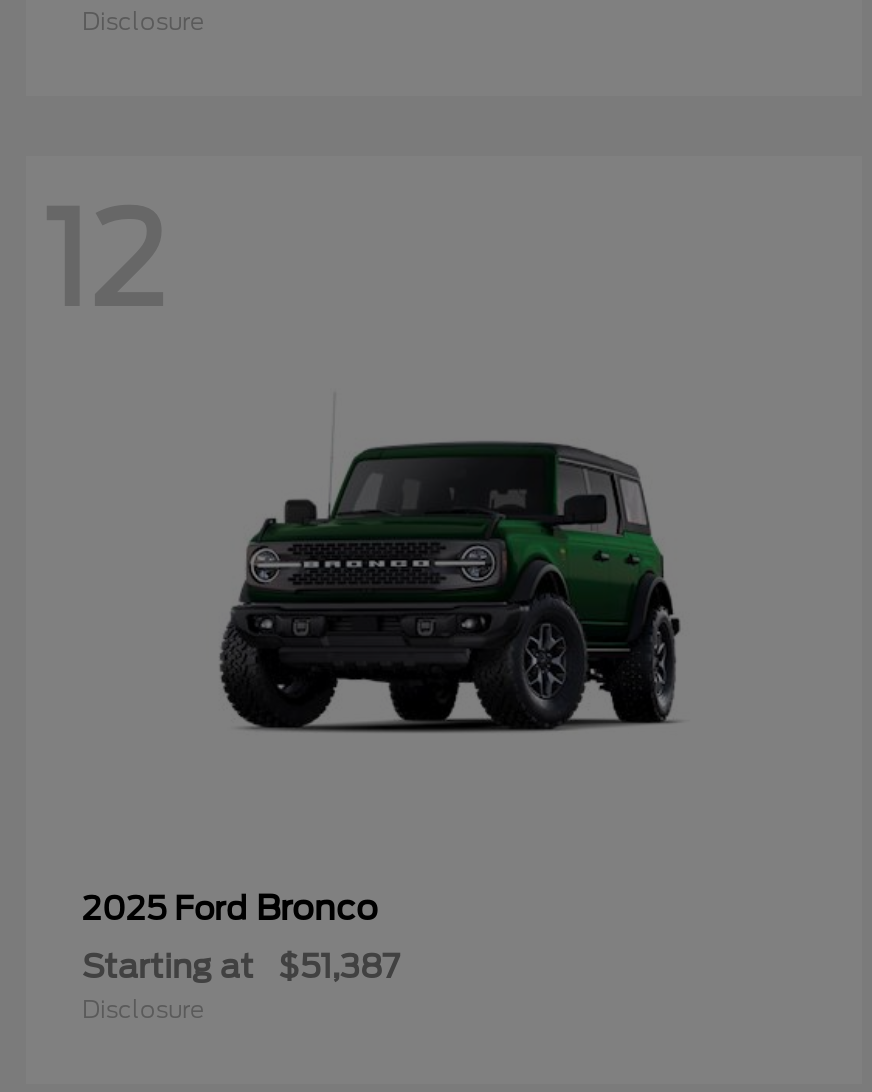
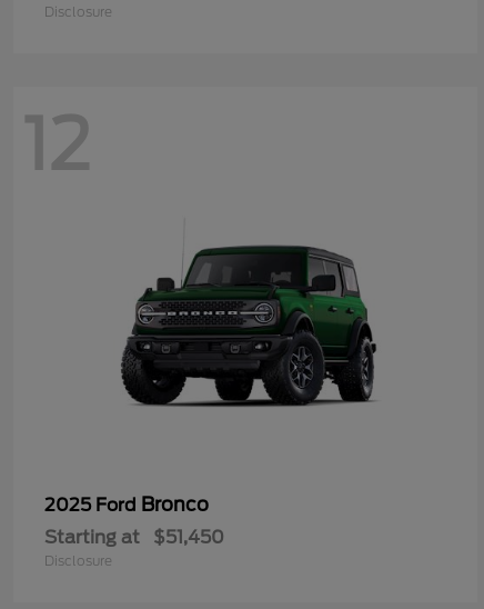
[82,948,400,986] Starting at $51,387 -> [44,527,224,548] Starting at $51,450

